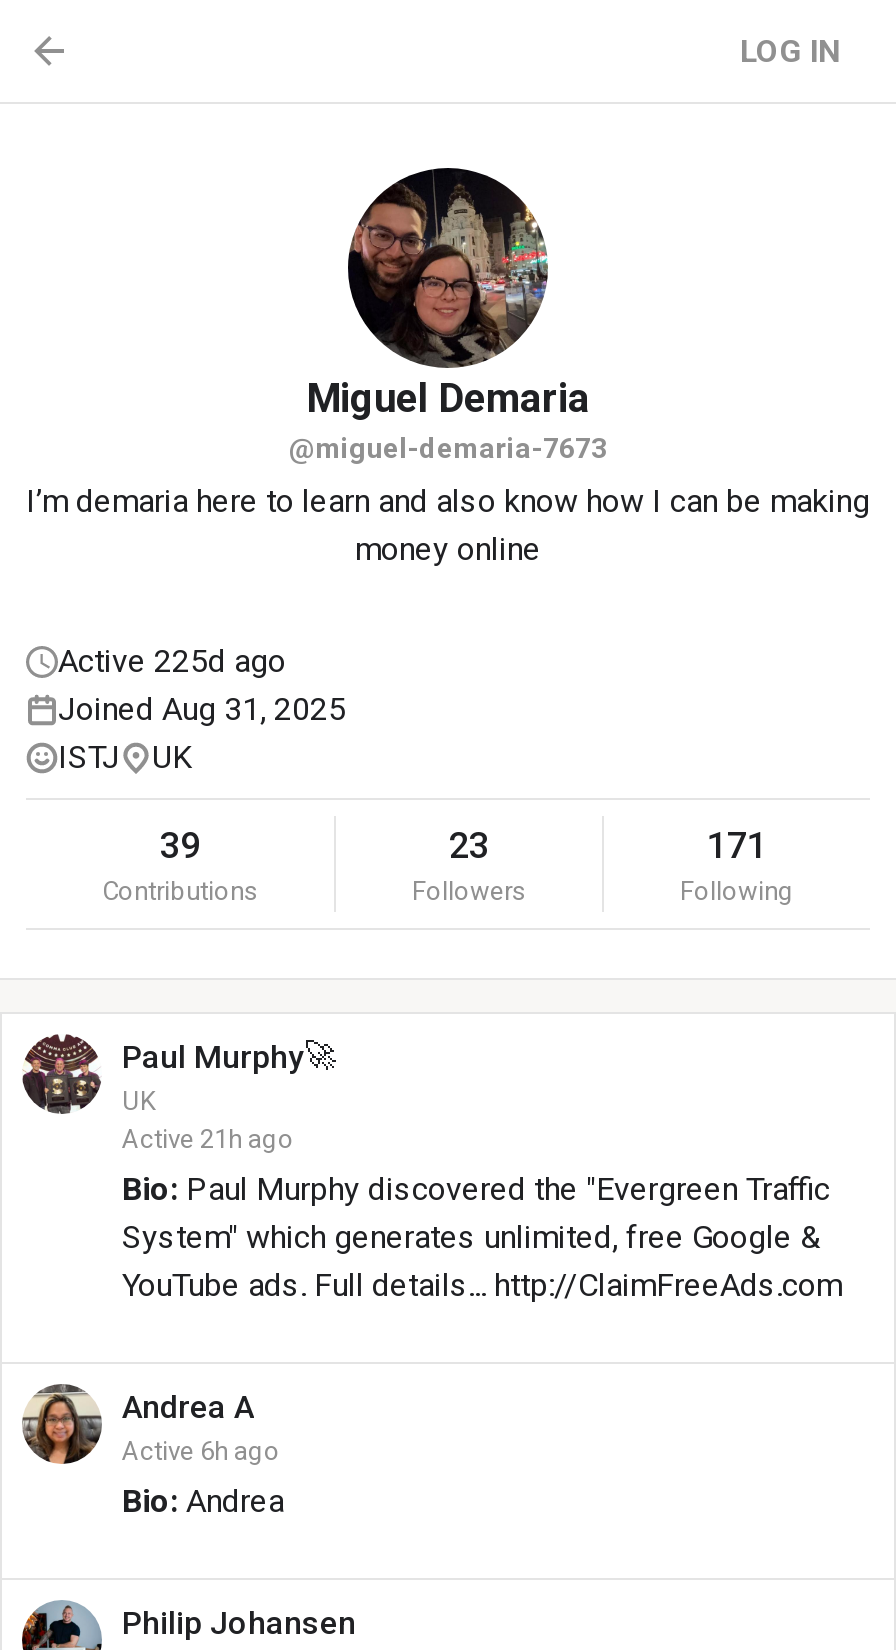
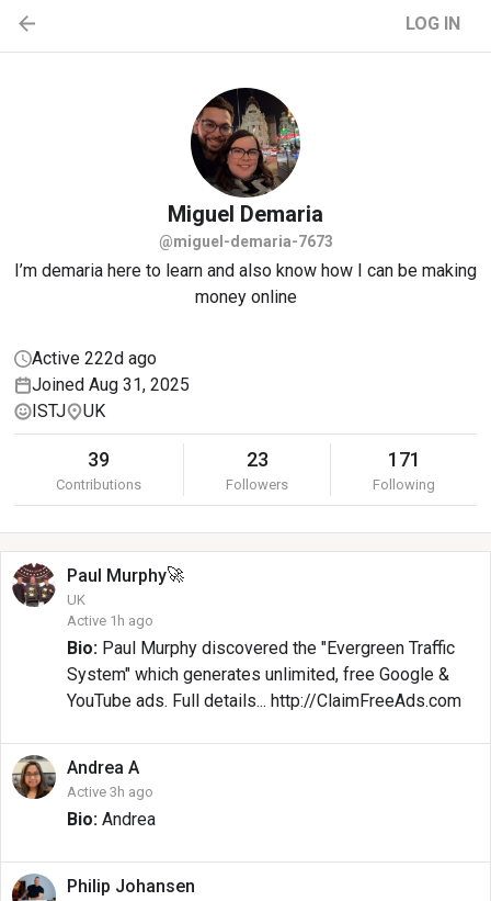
[58,642,286,680] Active 225d ago -> [32,348,157,369] Active 222d ago
[122,1124,294,1154] Active 21h ago -> [67,612,153,629] Active 1h ago
[122,1436,280,1466] Active 6h ago -> [67,784,153,800] Active 3h ago

